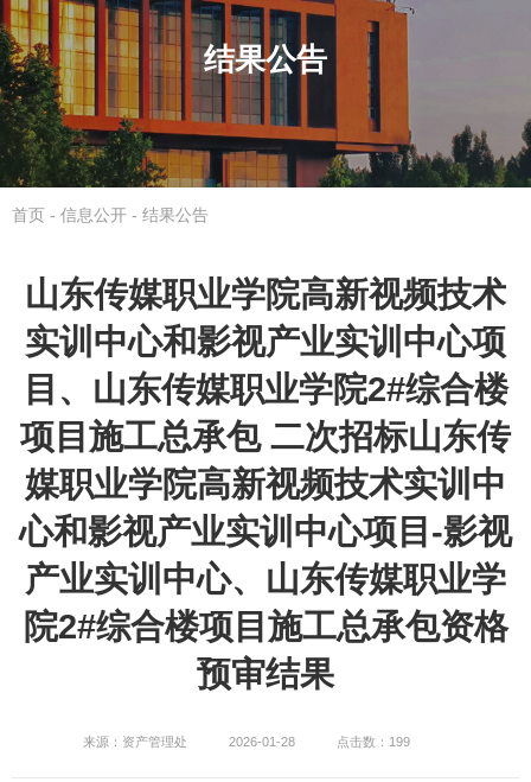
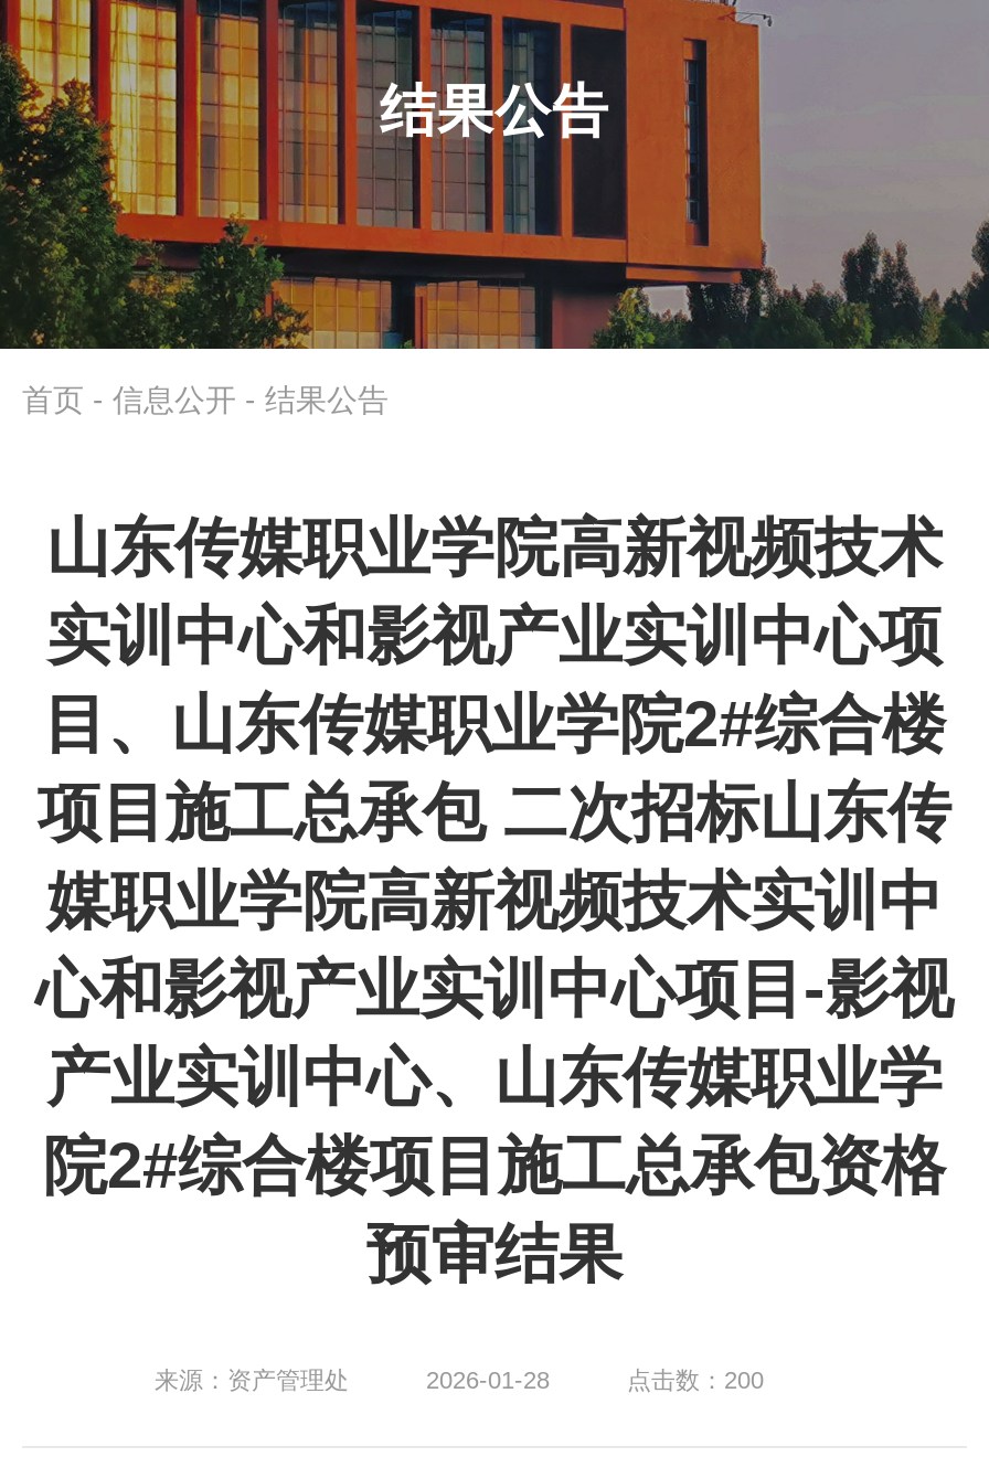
[337,735,410,749] 点击数：199 -> [627,1366,764,1393] 点击数：200

